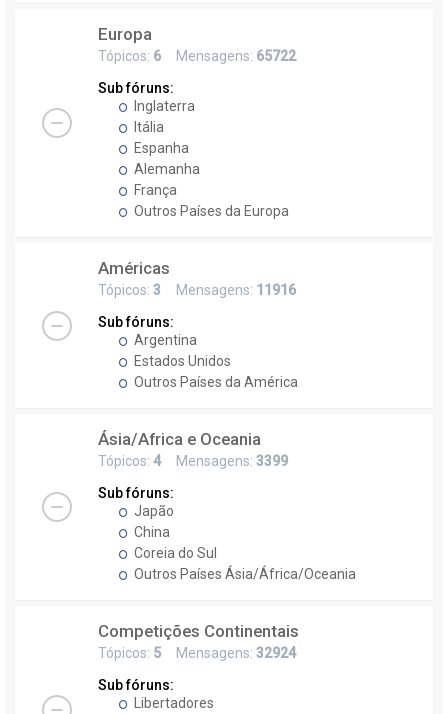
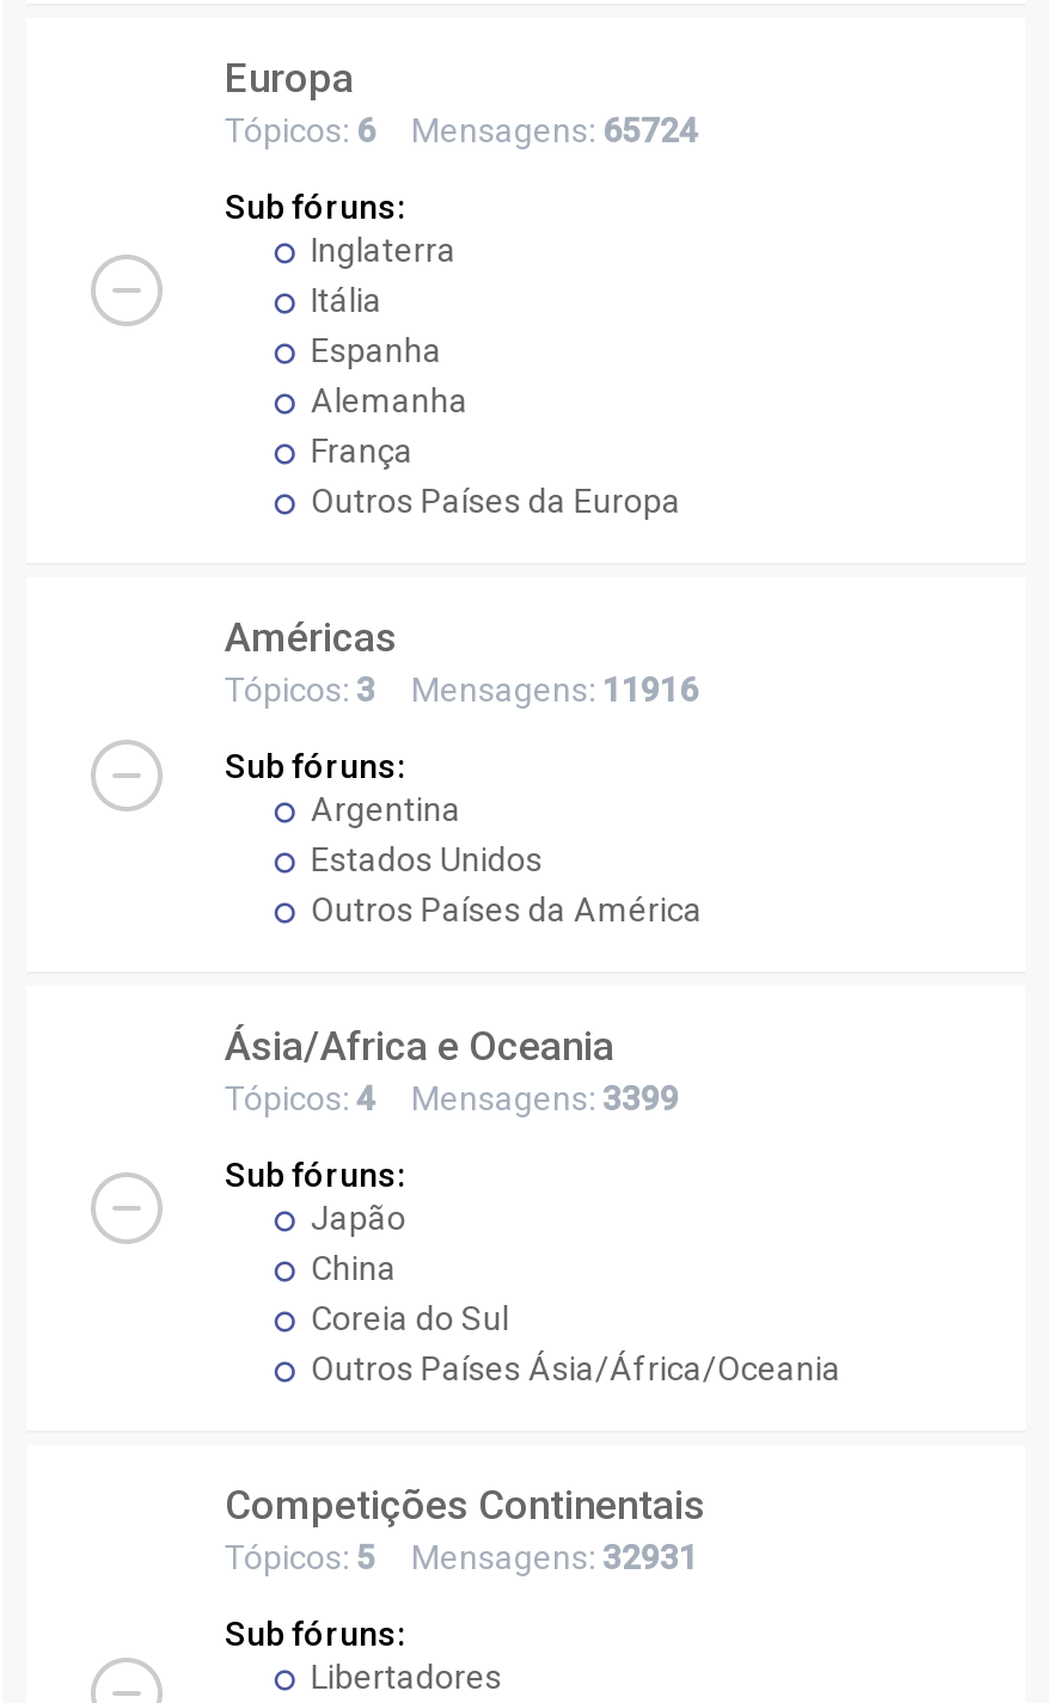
[98,48,296,64] Tópicos: 6 Mensagens: 65722 -> [225,111,698,149] Tópicos: 6 Mensagens: 65724
[98,645,296,661] Tópicos: 5 Mensagens: 32924 -> [225,1538,698,1576] Tópicos: 5 Mensagens: 32931

